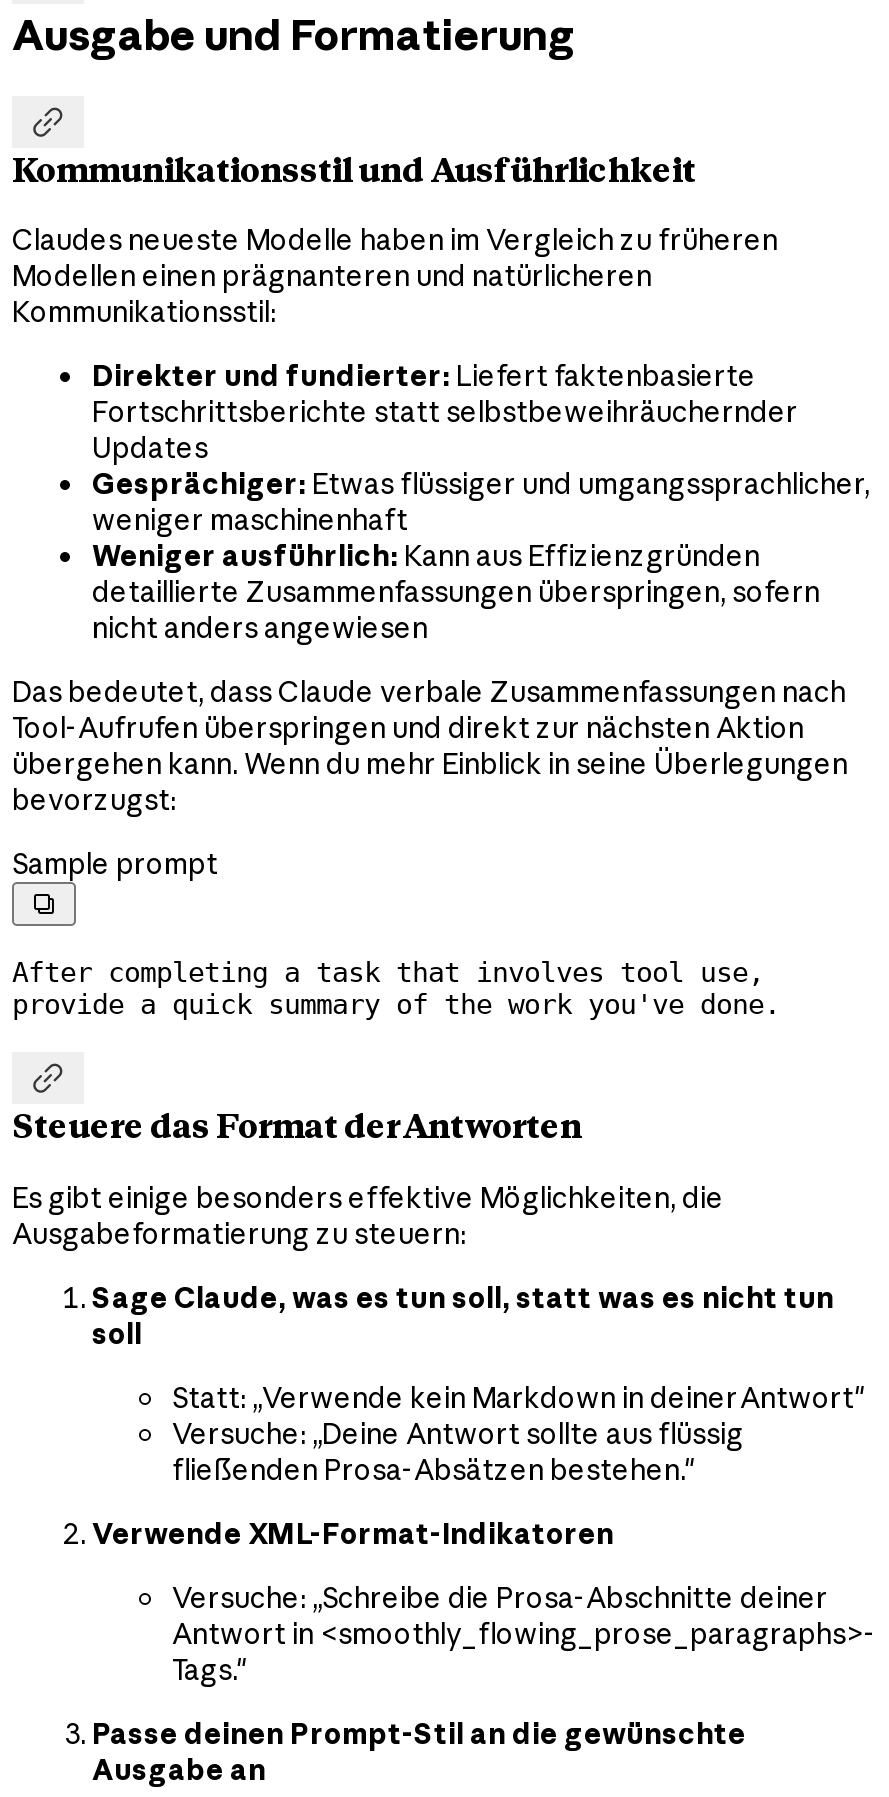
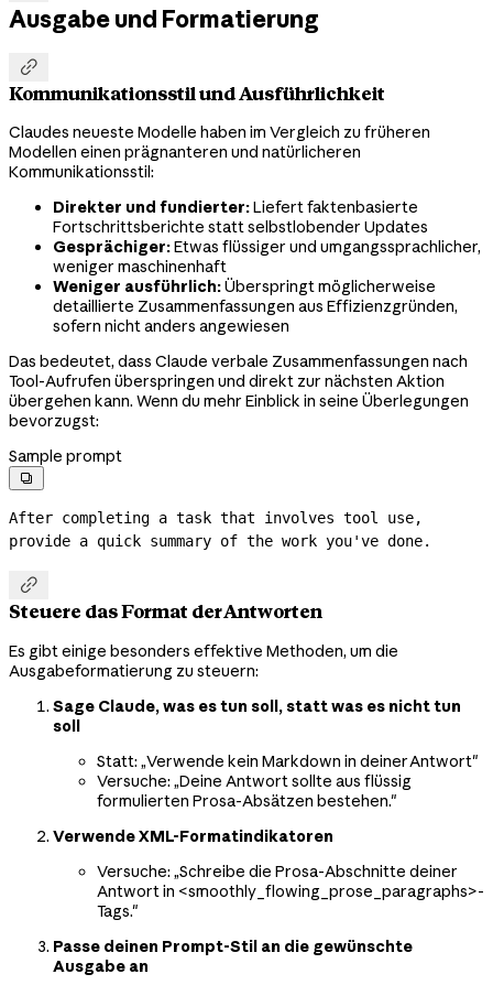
[92,394,798,466] Fortschrittsberichte statt selbstbeweihräuchernder | Updates -> [53,217,428,237] Fortschrittsberichte statt selbstlobender Updates
[92,538,820,646] Weniger ausführlich: Kann aus Effizienzgründen | detaillierte Zusammenfassungen überspringen, sofern | nicht anders angewiesen -> [53,276,458,336] Weniger ausführlich: Überspringt möglicherweise | detaillierte Zusammenfassungen aus Effizienzgründen, | sofern nicht anders angewiesen
[12,1179,724,1215] Es gibt einige besonders effektive Möglichkeiten, die -> [9,641,398,661] Es gibt einige besonders effektive Methoden, um die
[172,1451,696,1487] fließenden Prosa-Absätzen bestehen." -> [97,791,397,811] formulierten Prosa-Absätzen bestehen."
[92,1515,614,1551] Verwende XML-Format-Indikatoren -> [53,826,333,846] Verwende XML-Formatindikatoren

